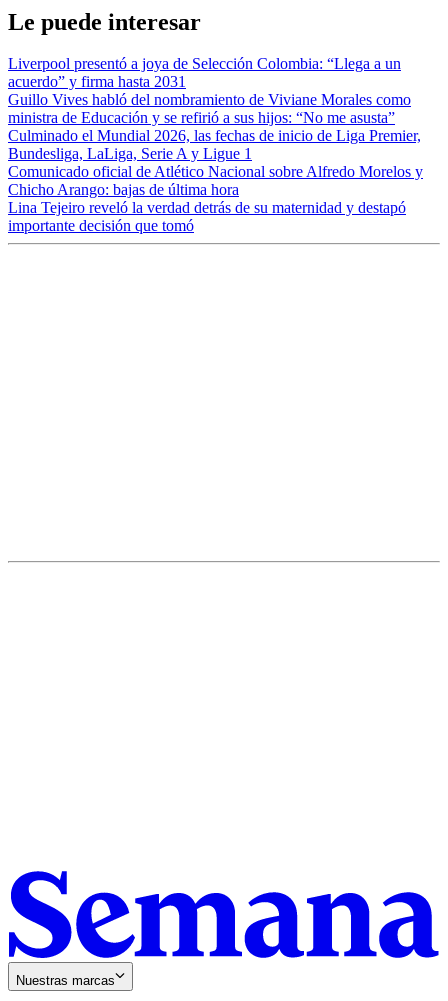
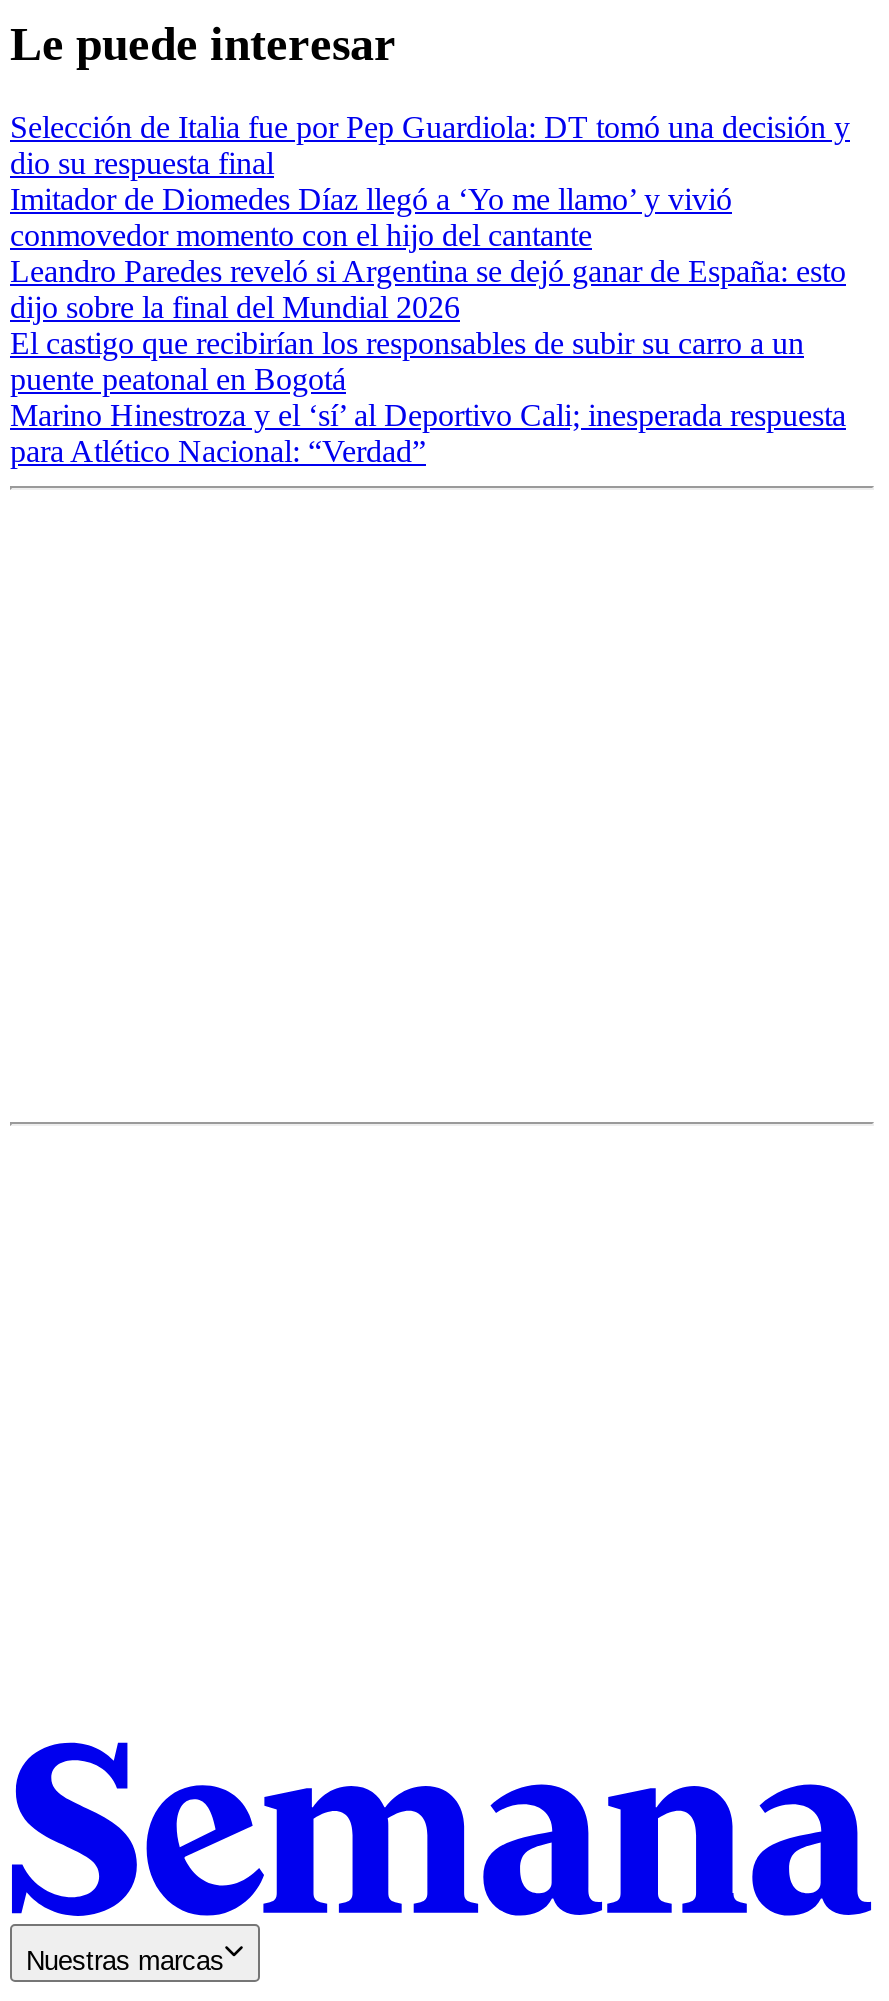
[8,55,423,234] Liverpool presentó a joya de Selección Colombia: “Llega a un | acuerdo” y firma hasta 2031 | Guillo Vives habló del nombramiento de Viviane Morales como | ministra de Educación y se refirió a sus hijos: “No me asusta” | Culminado el Mundial 2026, las fechas de inicio de Liga Premier, | Bundesliga, LaLiga, Serie A y Ligue 1 | Comunicado oficial de Atlético Nacional sobre Alfredo Morelos y | Chicho Arango: bajas de última hora | Lina Tejeiro reveló la verdad detrás de su maternidad y destapó | importante decisión que tomó -> [10,111,850,469] Selección de Italia fue por Pep Guardiola: DT tomó una decisión y | dio su respuesta final | Imitador de Diomedes Díaz llegó a ‘Yo me llamo’ y vivió | conmovedor momento con el hijo del cantante | Leandro Paredes reveló si Argentina se dejó ganar de España: esto | dijo sobre la final del Mundial 2026 | El castigo que recibirían los responsables de subir su carro a un | puente peatonal en Bogotá | Marino Hinestroza y el ‘sí’ al Deportivo Cali; inesperada respuesta | para Atlético Nacional: “Verdad”

